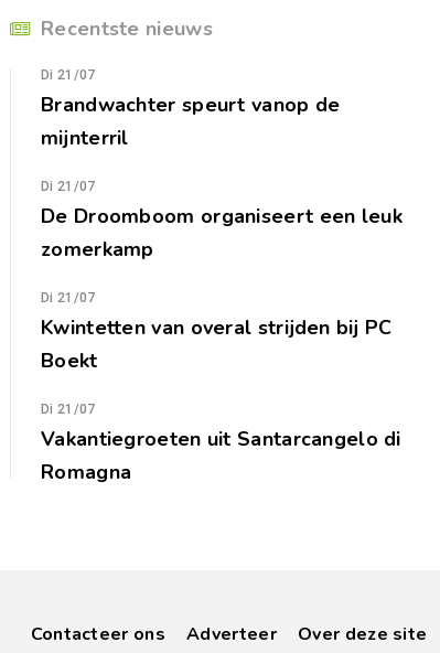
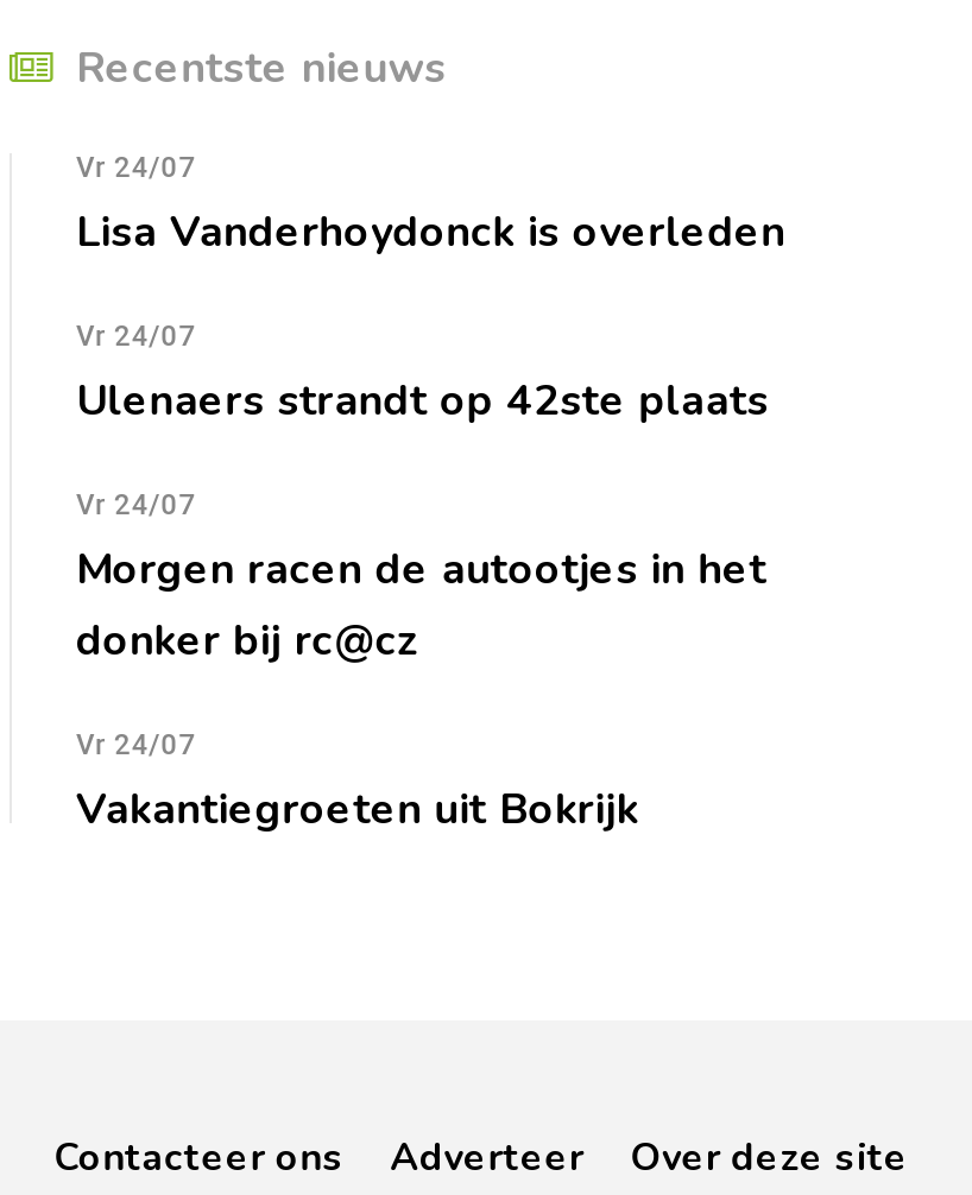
[41,67,340,151] Di 21/07 | Brandwachter speurt vanop de | mijnterril -> [76,151,786,260] Vr 24/07 | Lisa Vanderhoydonck is overleden
[41,179,402,263] Di 21/07 | De Droomboom organiseert een leuk | zomerkamp -> [76,320,769,429] Vr 24/07 | Ulenaers strandt op 42ste plaats
[41,290,392,374] Di 21/07 | Kwintetten van overal strijden bij PC | Boekt -> [76,488,767,669] Vr 24/07 | Morgen racen de autootjes in het | donker bij rc@cz
[41,402,401,485] Di 21/07 | Vakantiegroeten uit Santarcangelo di | Romagna -> [76,728,639,837] Vr 24/07 | Vakantiegroeten uit Bokrijk

